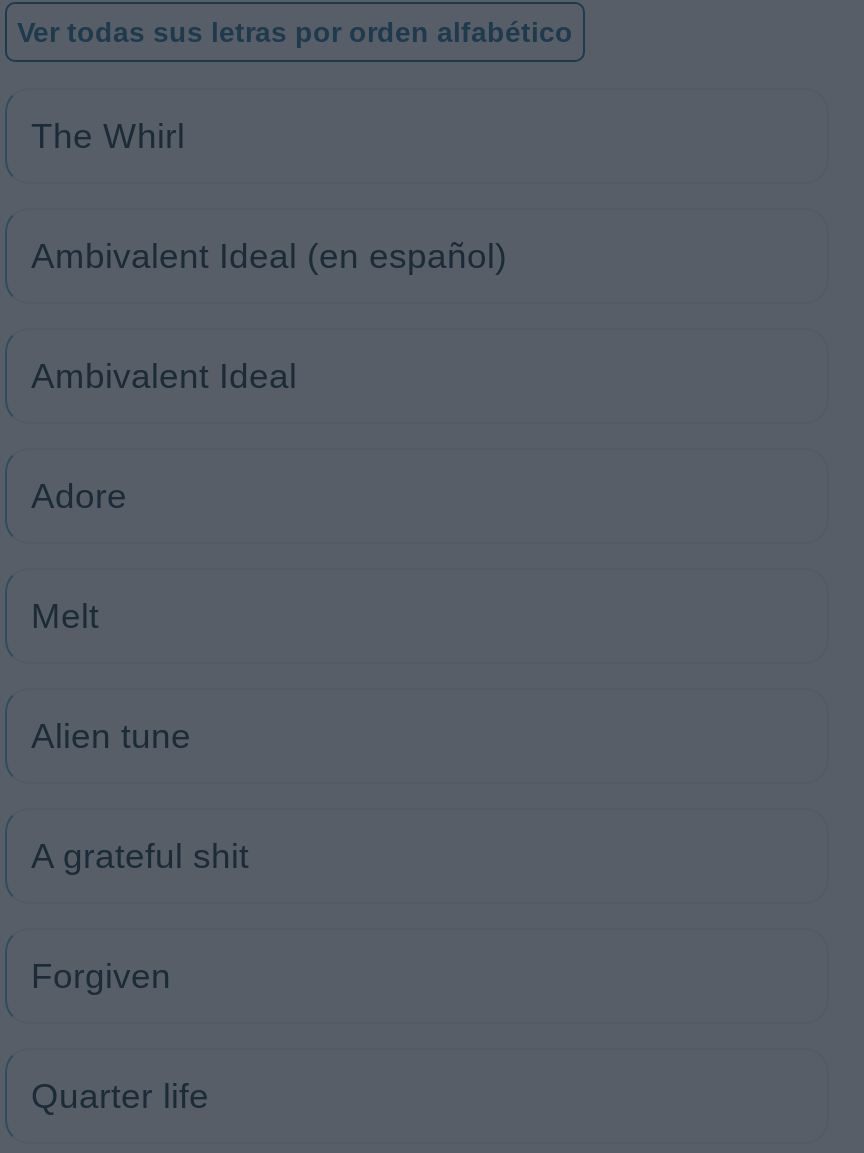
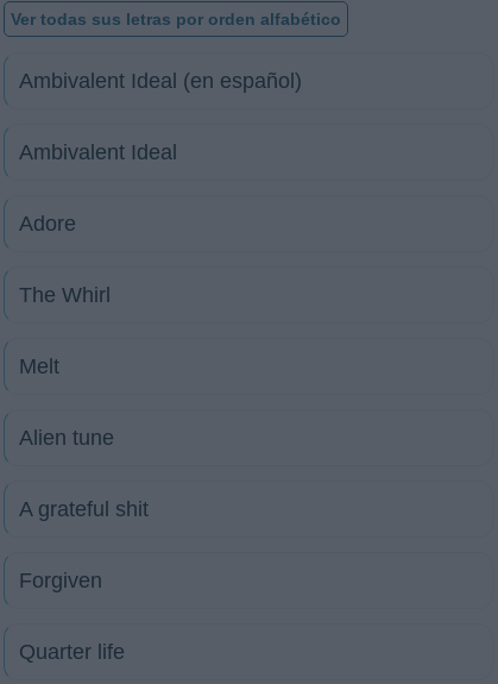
moved [31,116,185,156] -> [19,283,111,307]: The Whirl
moved [31,236,507,516] -> [19,69,302,236]: Ambivalent Ideal (en español) | Ambivalent Ideal | Adore

